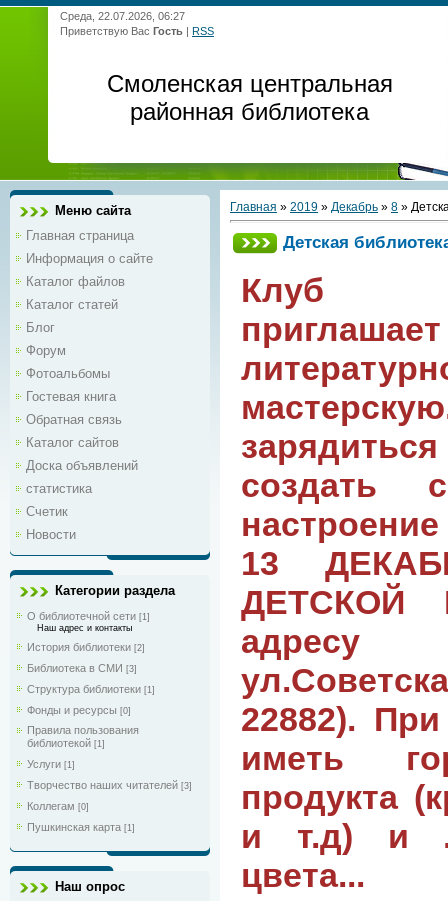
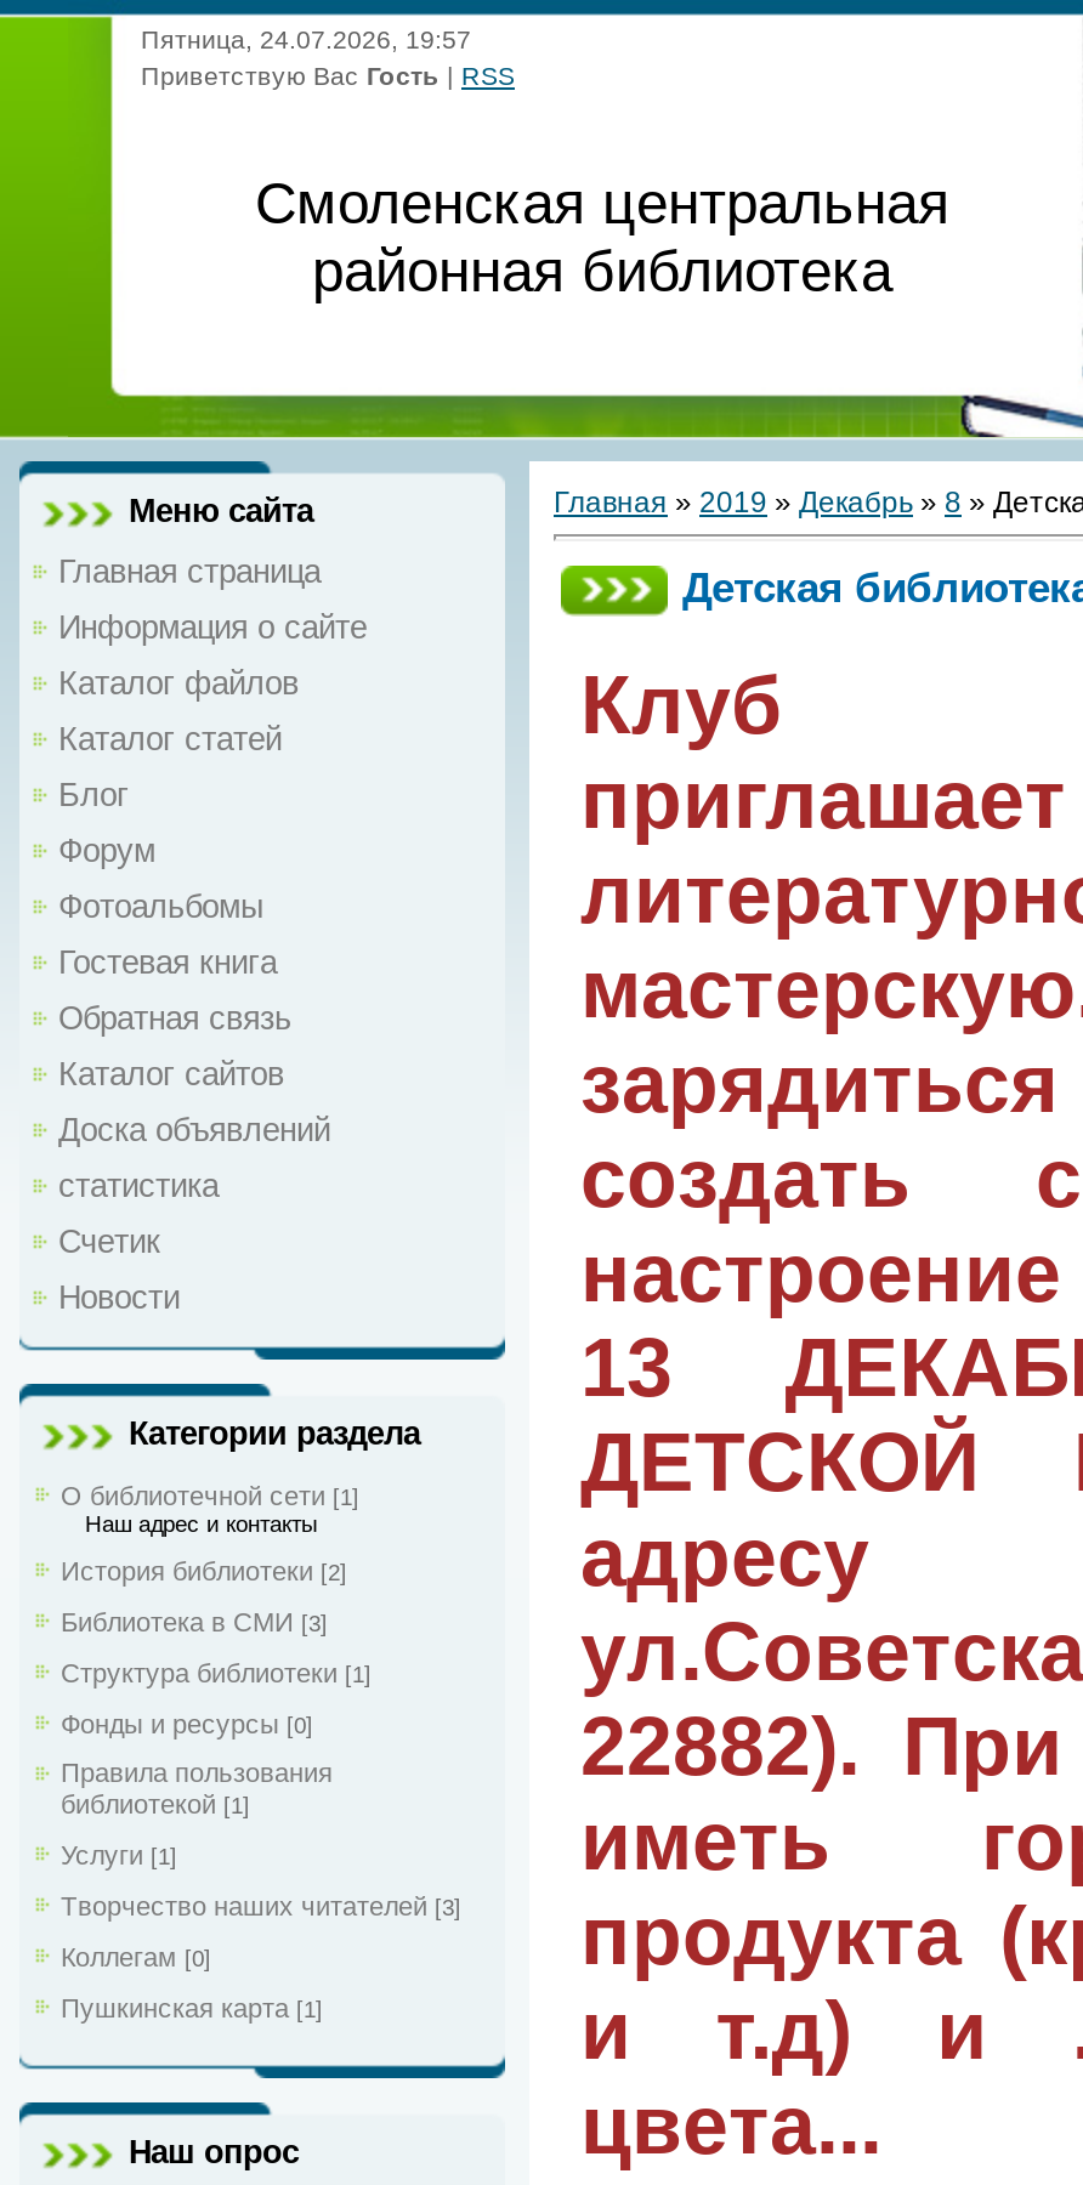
[60,10,185,22] Среда, 22.07.2026, 06:27 -> [141,24,471,53] Пятница, 24.07.2026, 19:57

